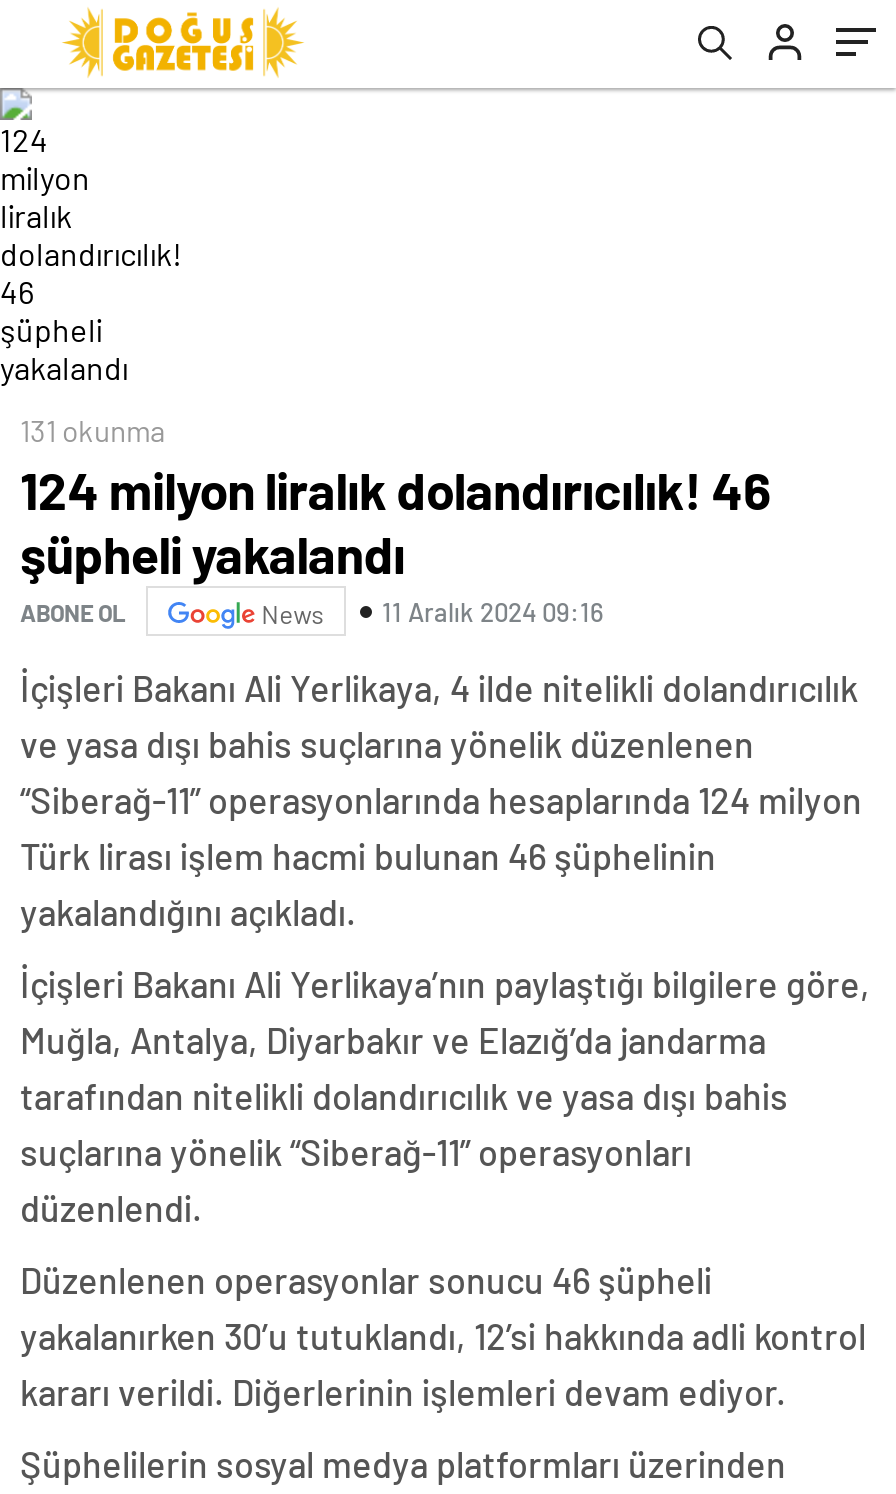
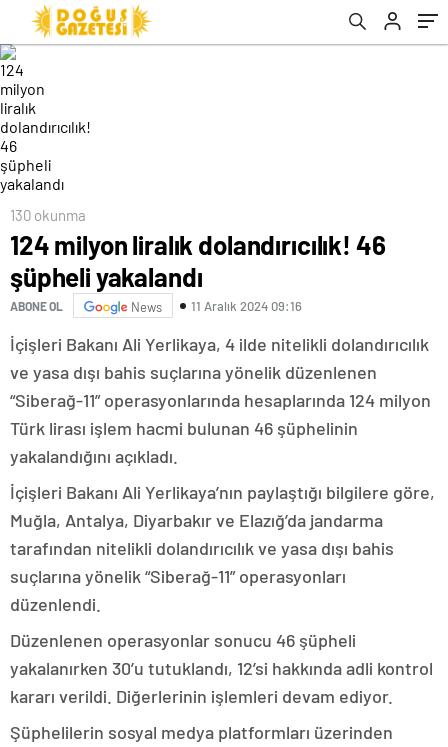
[20,412,166,448] 131 okunma -> [10,206,86,224] 130 okunma

